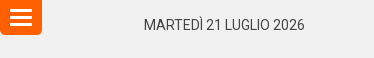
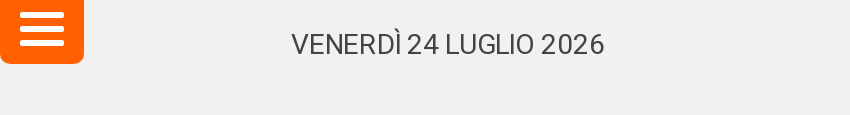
[143,17,304,33] MARTEDÌ 21 LUGLIO 2026 -> [291,28,605,60] VENERDÌ 24 LUGLIO 2026

